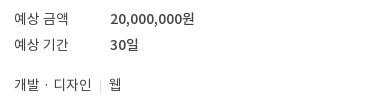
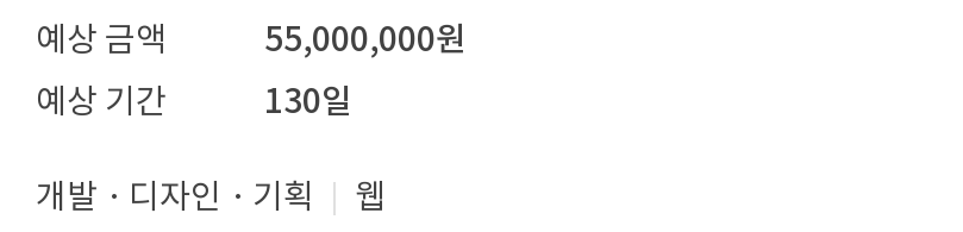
[110,10,195,28] 20,000,000원 -> [264,18,467,61] 55,000,000원
[110,36,139,54] 30일 -> [264,80,352,123] 130일
[14,76,92,94] 개발 · 디자인 -> [36,175,314,218] 개발 · 디자인 · 기획

